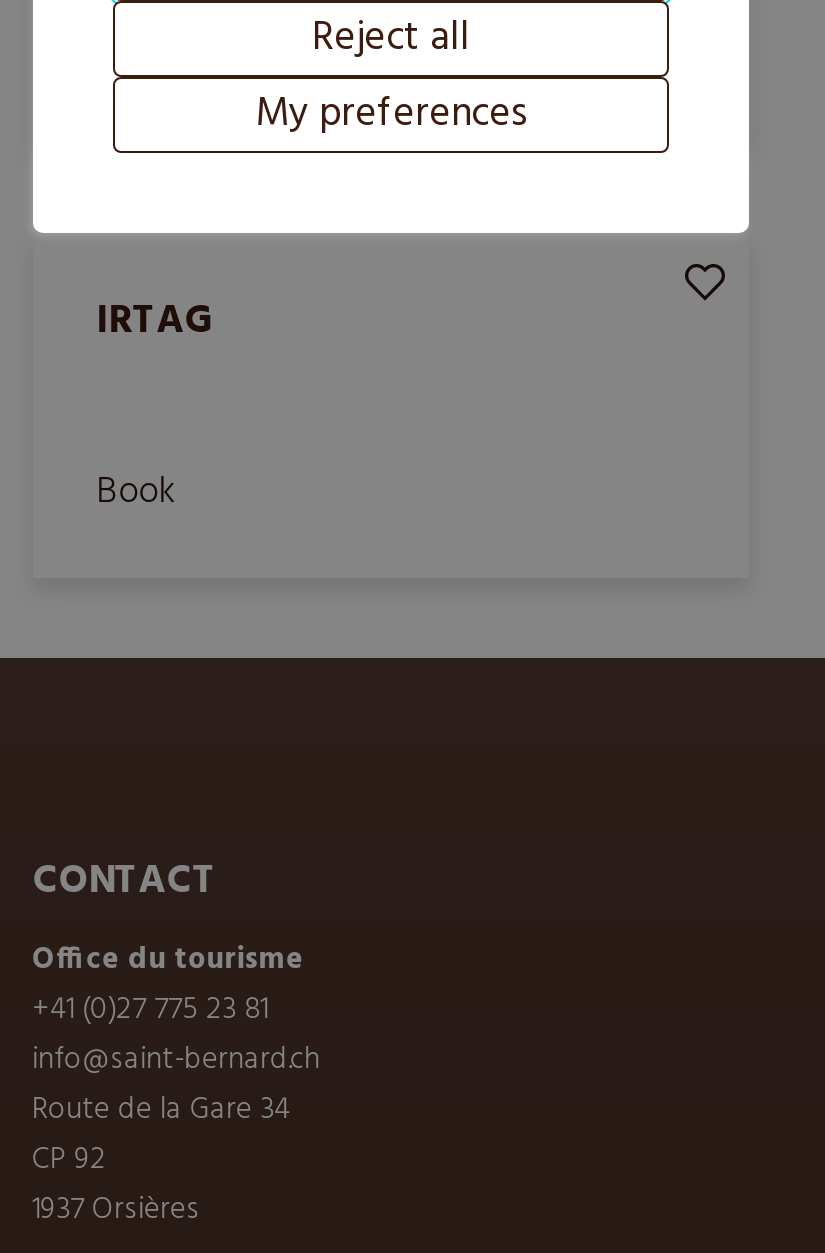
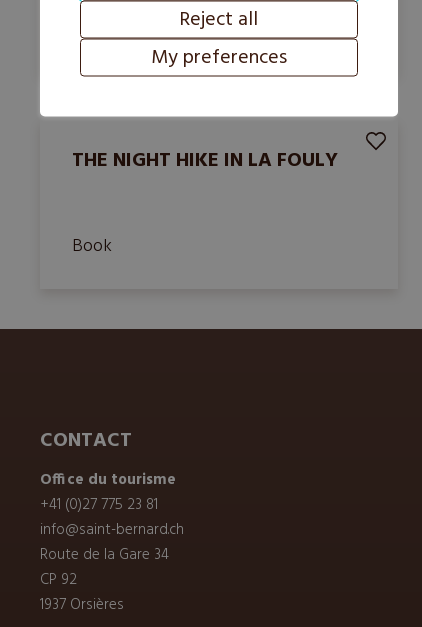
[96,289,212,353] IRTAG -> [72,144,338,176] THE NIGHT HIKE IN LA FOULY

